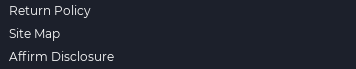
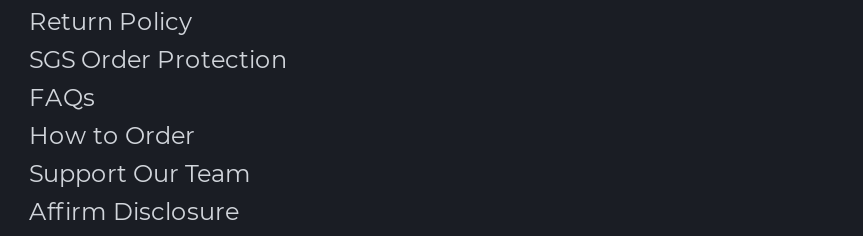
[9,26,60,41] Site Map -> [29,45,287,189] SGS Order Protection | FAQs | How to Order | Support Our Team

